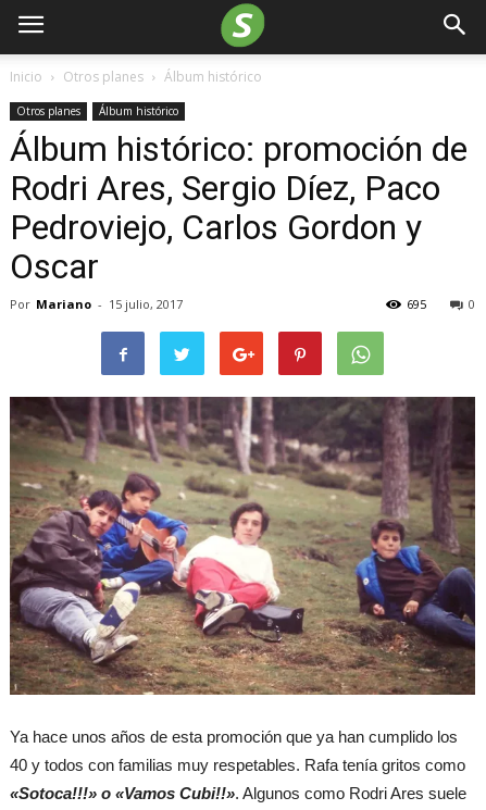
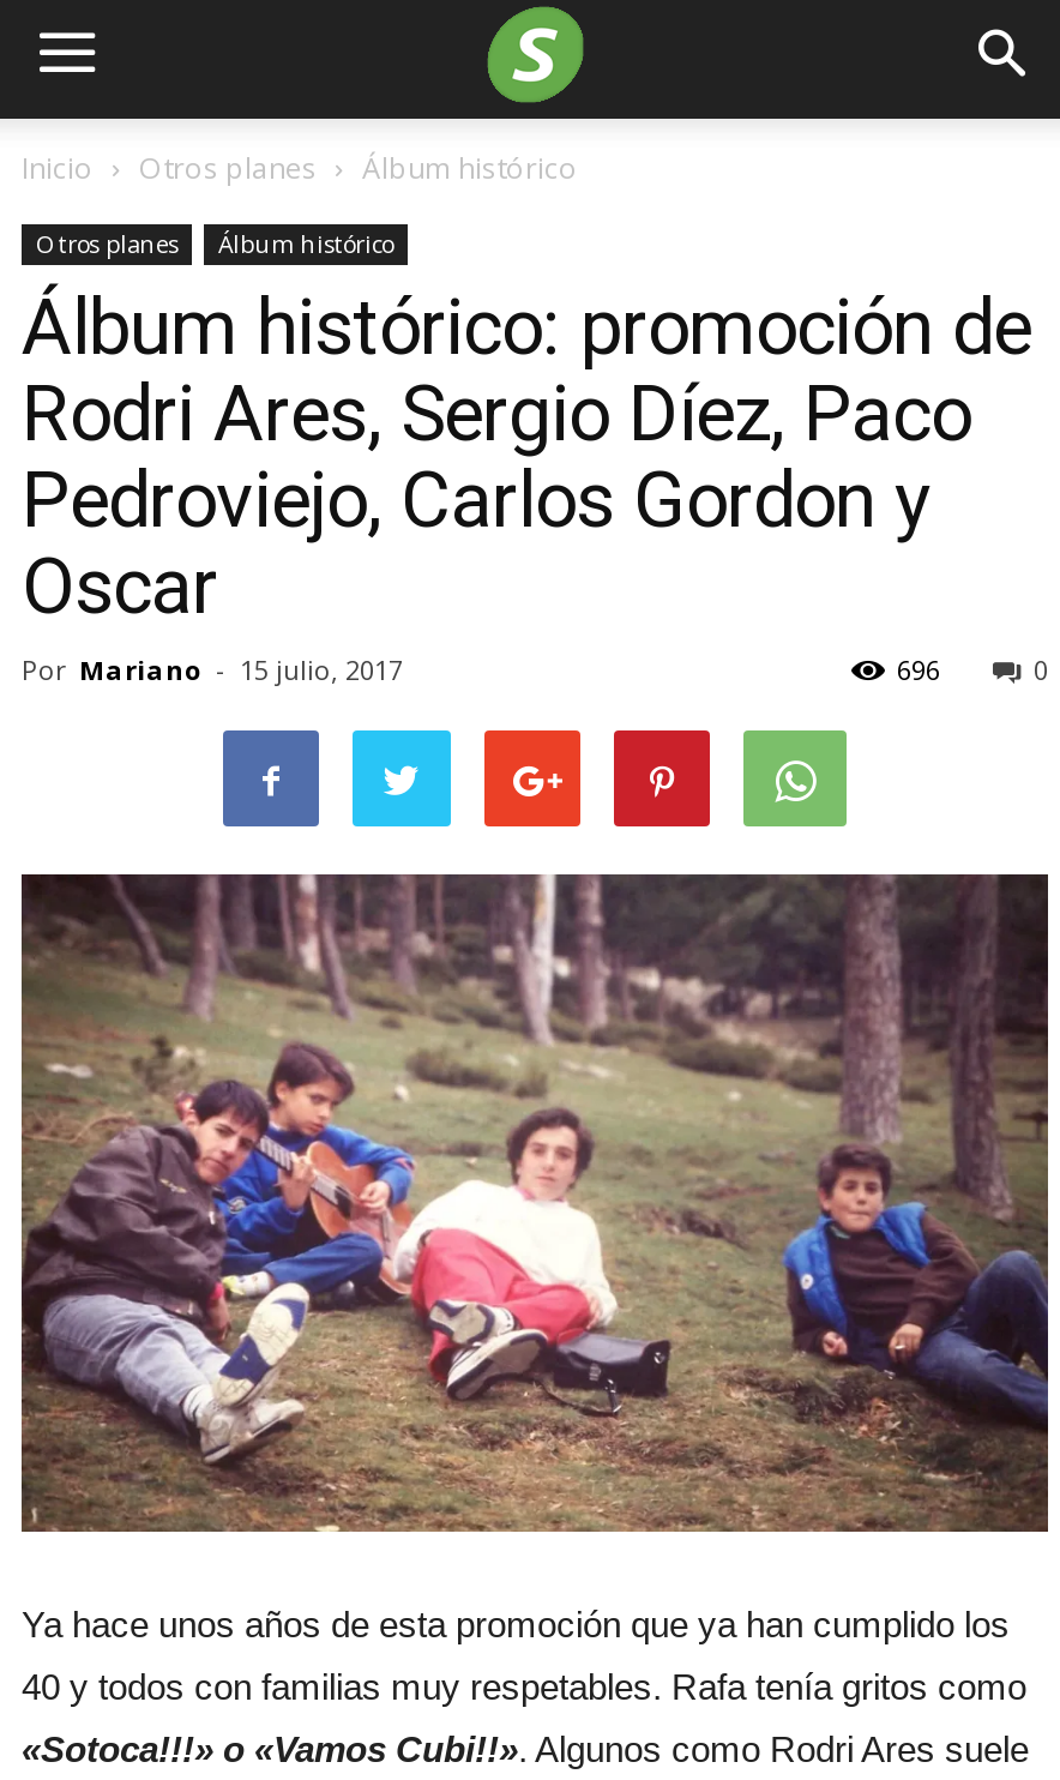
[407,296,426,312] 695 -> [897,651,940,687] 696

